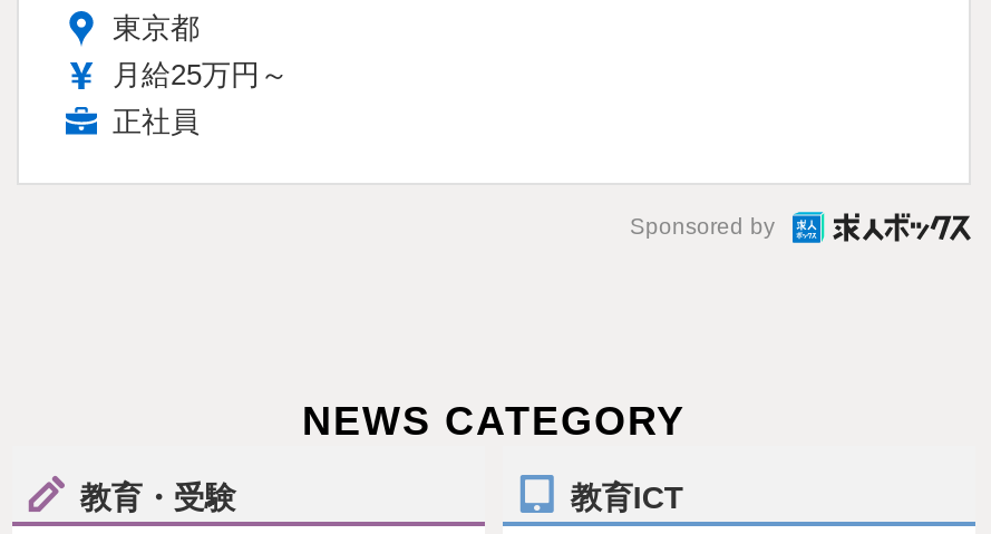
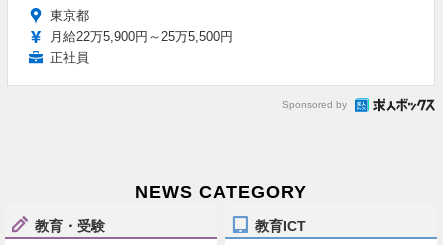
[113,57,289,91] 月給25万円～ -> [50,29,233,44] 月給22万5,900円～25万5,500円

